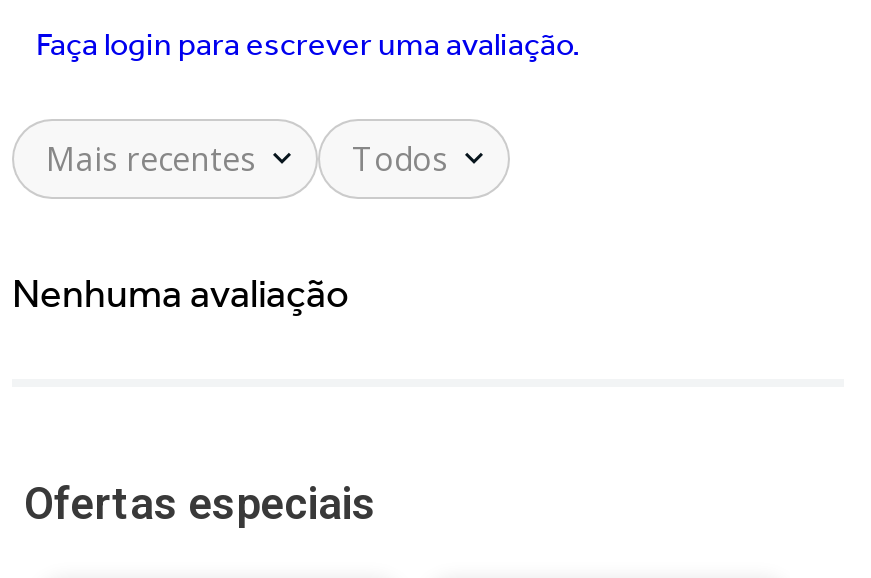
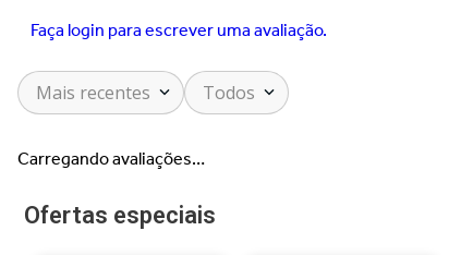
[12,270,348,318] Nenhuma avaliação -> [17,148,205,169] Carregando avaliações…

